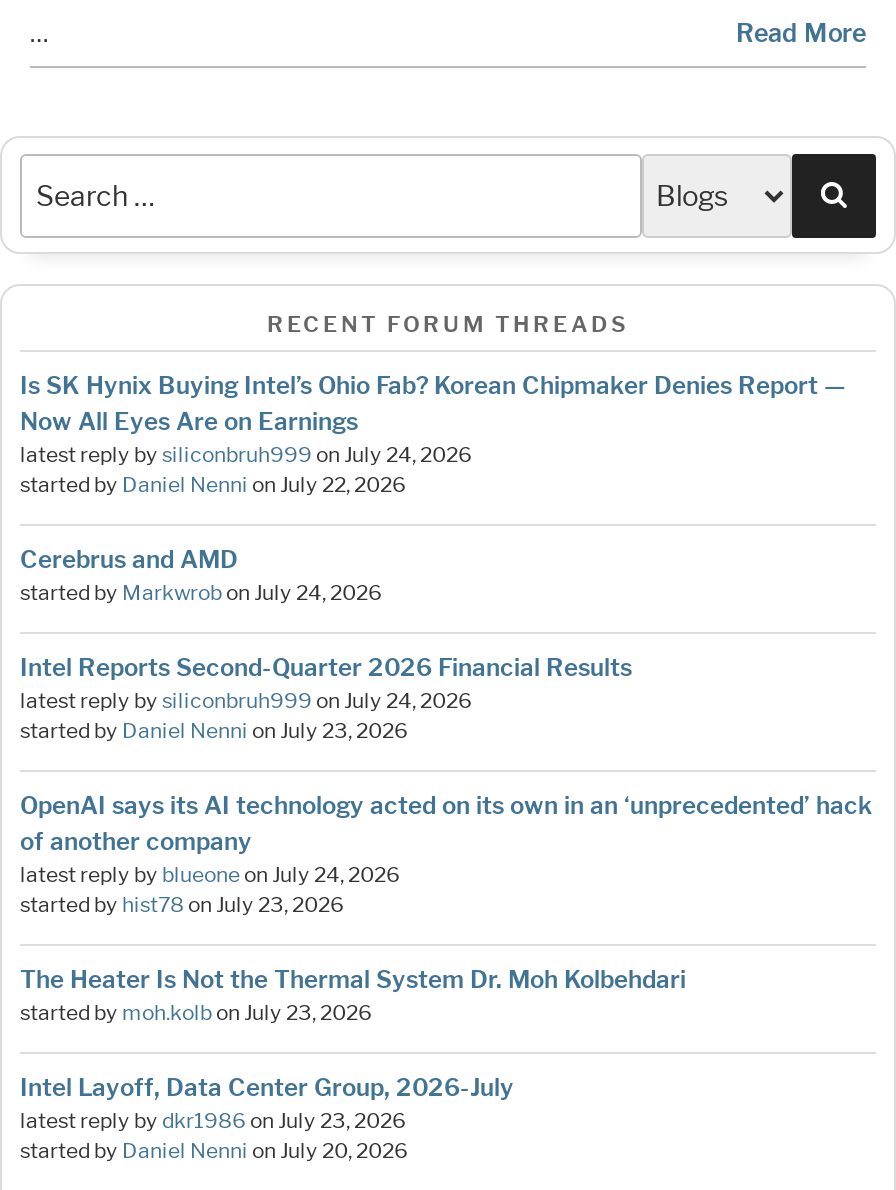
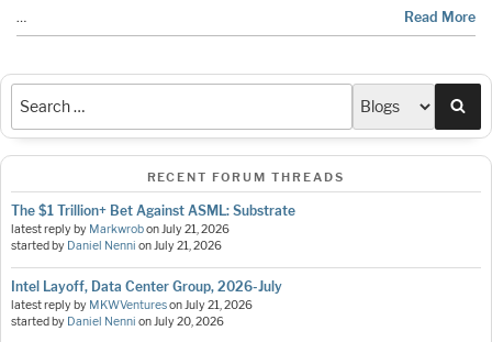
[20,369,872,1025] Is SK Hynix Buying Intel’s Ohio Fab? Korean Chipmaker Denies Report — | Now All Eyes Are on Earnings | latest reply by siliconbruh999 on July 24, 2026 | started by Daniel Nenni on July 22, 2026 | Cerebrus and AMD | started by Markwrob on July 24, 2026 | Intel Reports Second-Quarter 2026 Financial Results | latest reply by siliconbruh999 on July 24, 2026 | started by Daniel Nenni on July 23, 2026 | OpenAI says its AI technology acted on its own in an ‘unprecedented’ hack | of another company | latest reply by blueone on July 24, 2026 | started by hist78 on July 23, 2026 | The Heater Is Not the Thermal System Dr. Moh Kolbehdari | started by moh.kolb on July 23, 2026 -> [11,202,295,252] The $1 Trillion+ Bet Against ASML: Substrate | latest reply by MarkwrobonJuly 21, 2026 | started by Daniel Nenni onJuly 21, 2026
[20,1107,406,1133] latest reply by dkr1986 on July 23, 2026 -> [11,298,253,312] latest reply by MKWVentures on July 21, 2026

